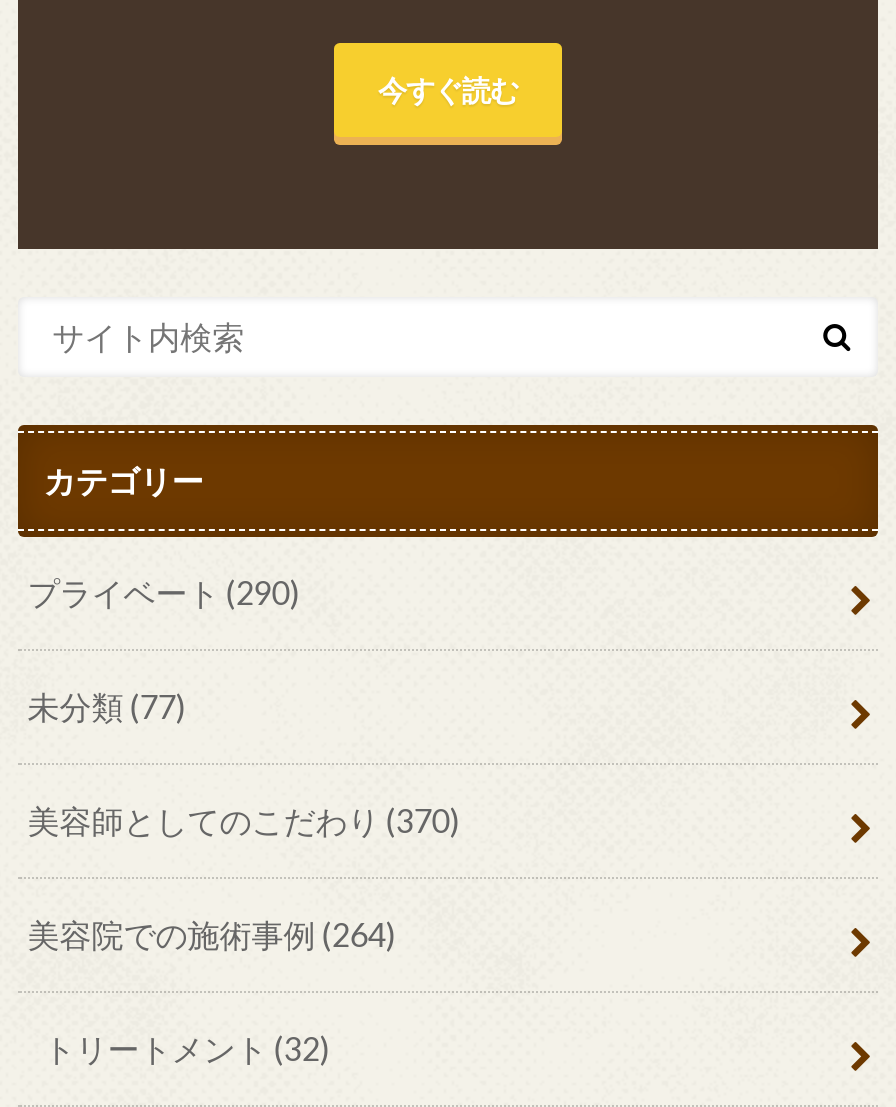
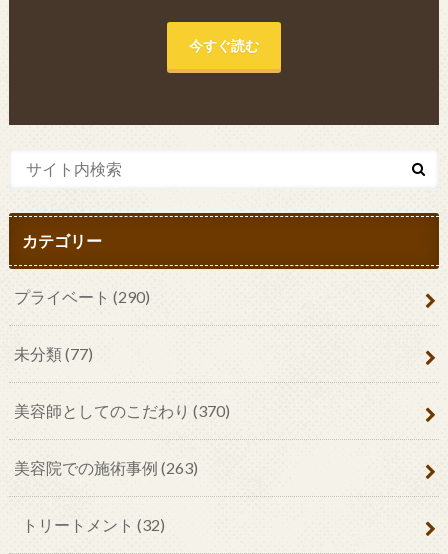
[28,914,396,952] 美容院での施術事例(264) -> [14,458,198,477] 美容院での施術事例(263)

